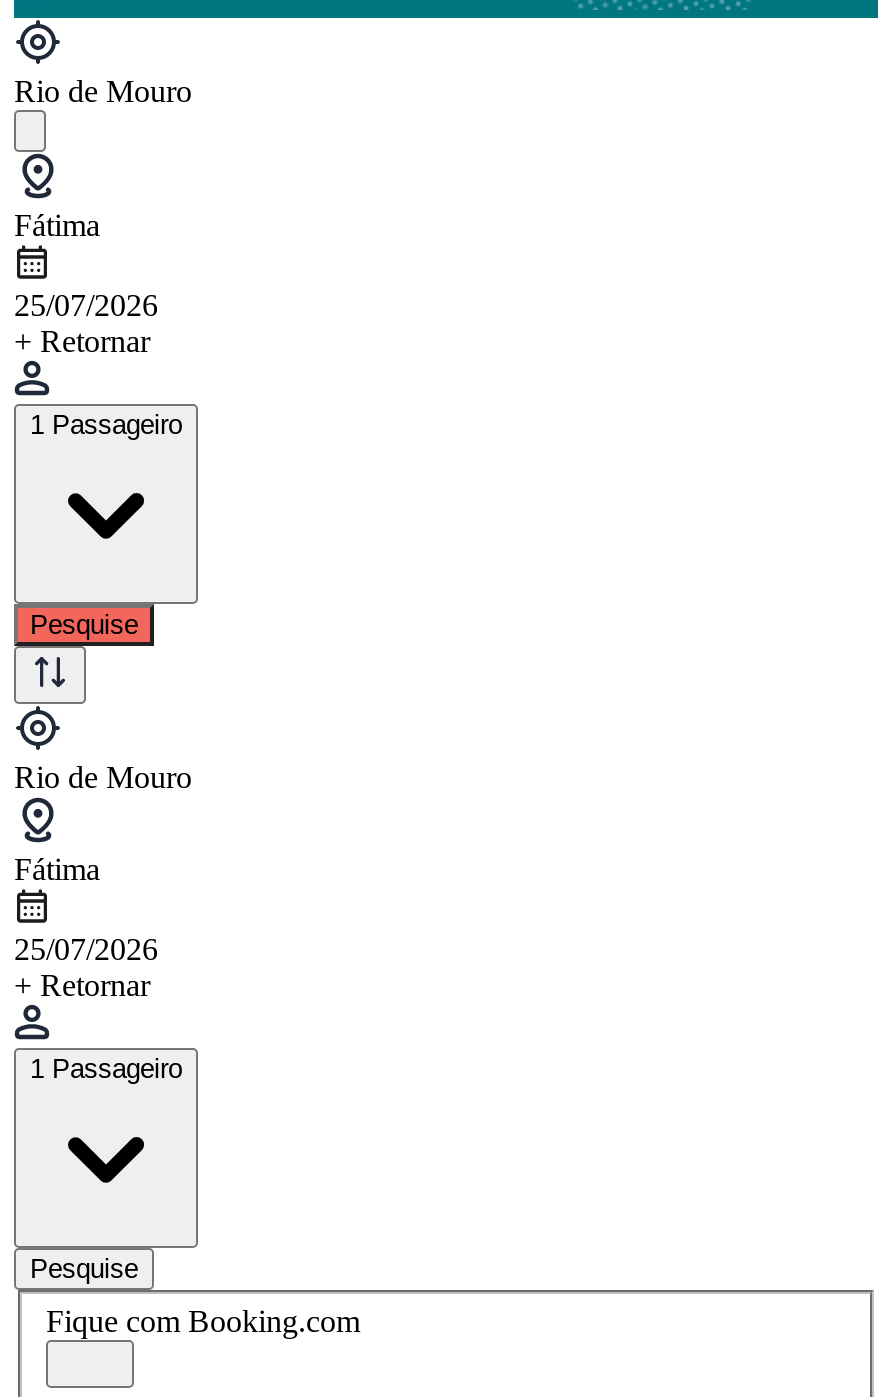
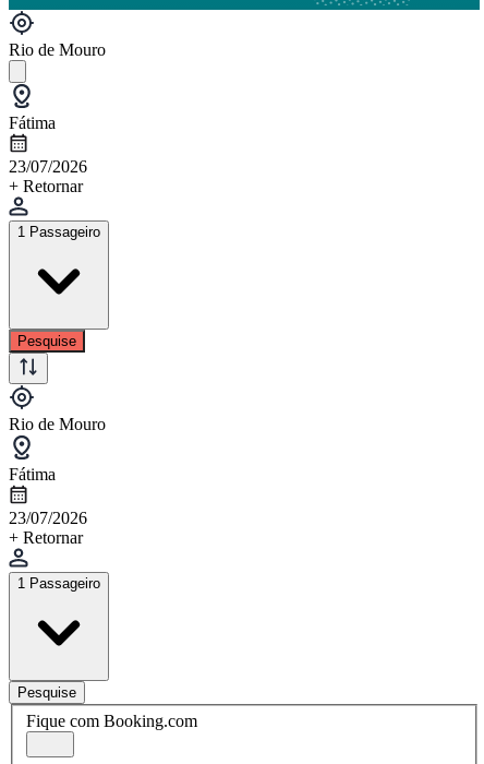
[14,288,158,322] 25/07/2026 -> [9,157,87,176] 23/07/2026
[14,932,158,966] 25/07/2026 -> [9,508,87,527] 23/07/2026

